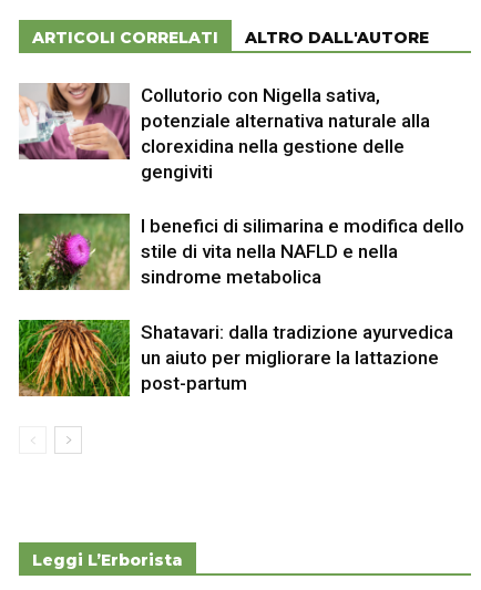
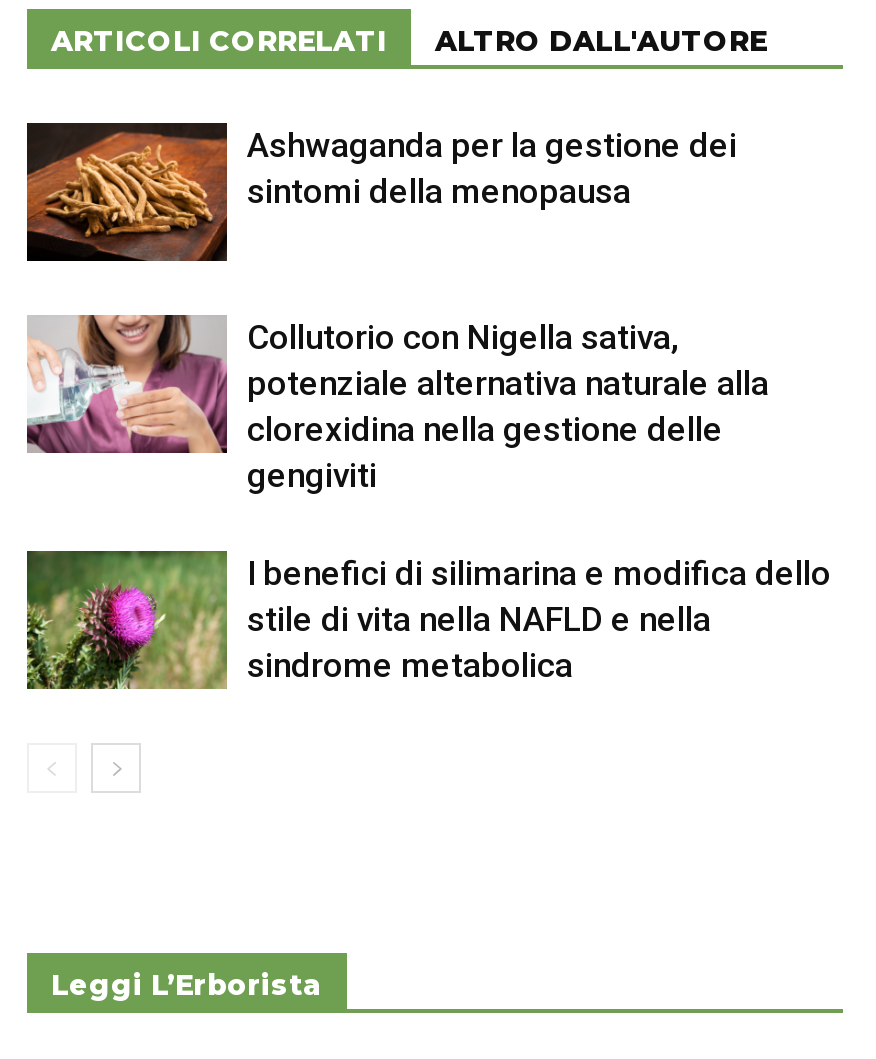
none -> [25,121,737,263] [image] | Ashwaganda per la gestione dei | sintomi della menopausa
moved [18,81,464,288] -> [25,311,831,685]: [image] | Collutorio con Nigella sativa, | potenziale alternativa naturale alla | clorexidina nella gestione delle | gengiviti | I benefici di silimarina e modifica dello | stile di vita nella NAFLD e nella | sindrome metabolica
[18,319,453,397] [image] | Shatavari: dalla tradizione ayurvedica | un aiuto per migliorare la lattazione | post-partum -> none

